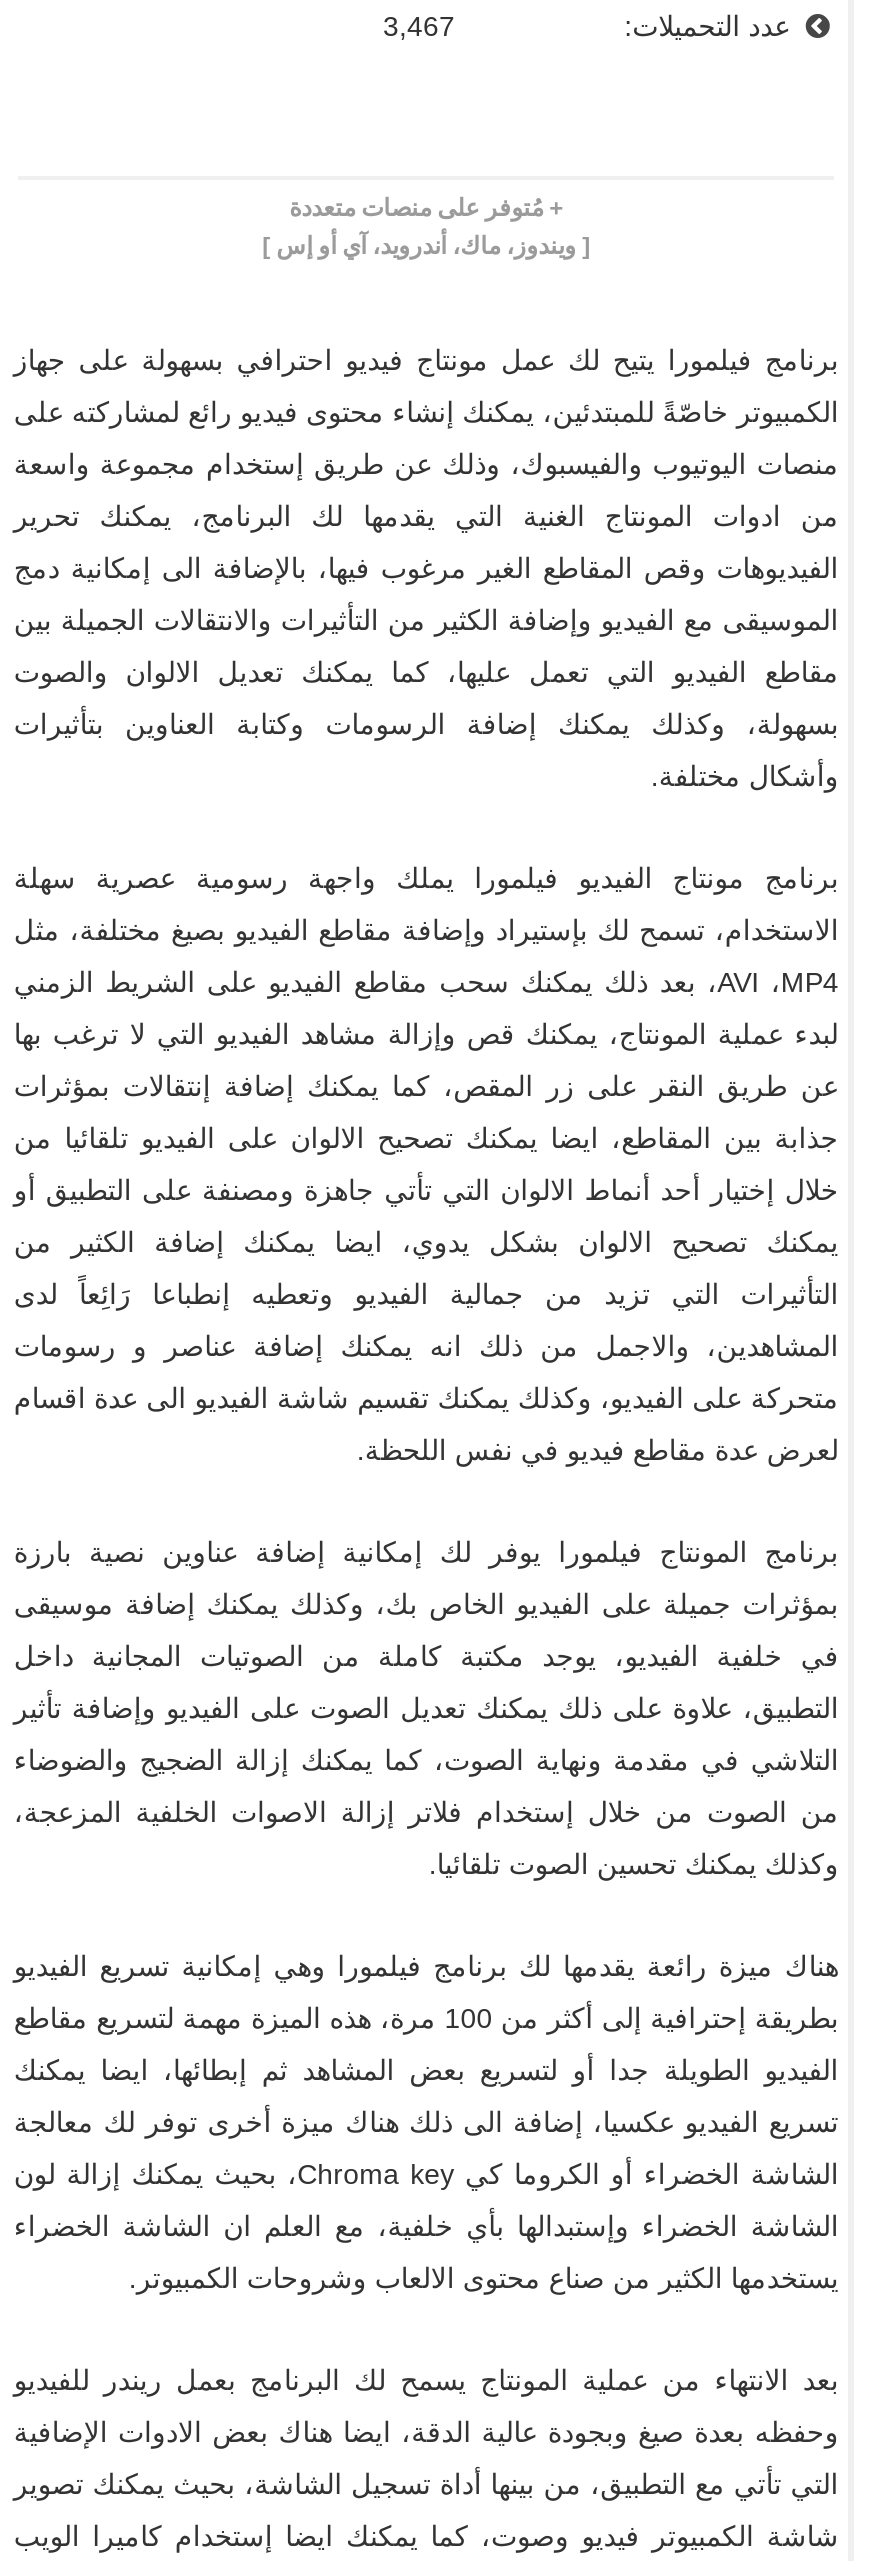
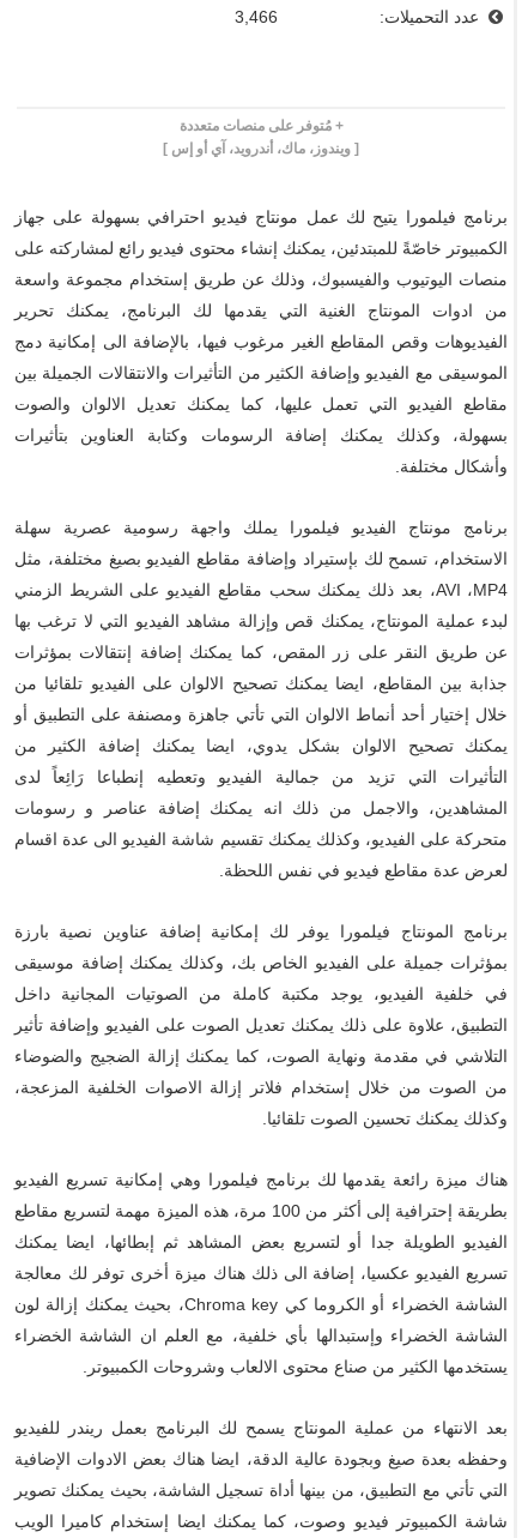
[383,10,455,42] 3,467 -> [235,7,278,26] 3,466

